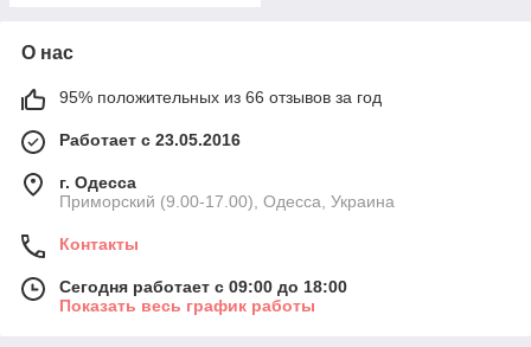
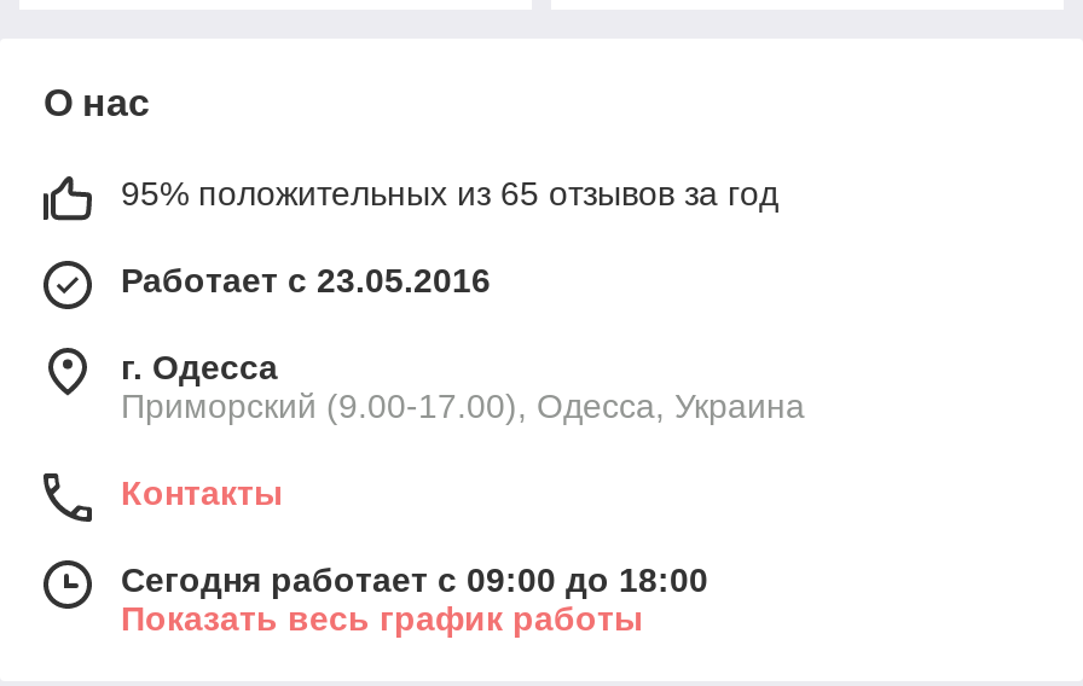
[59,87,382,106] 95% положительных из 66 отзывов за год -> [121,173,778,212] 95% положительных из 65 отзывов за год

